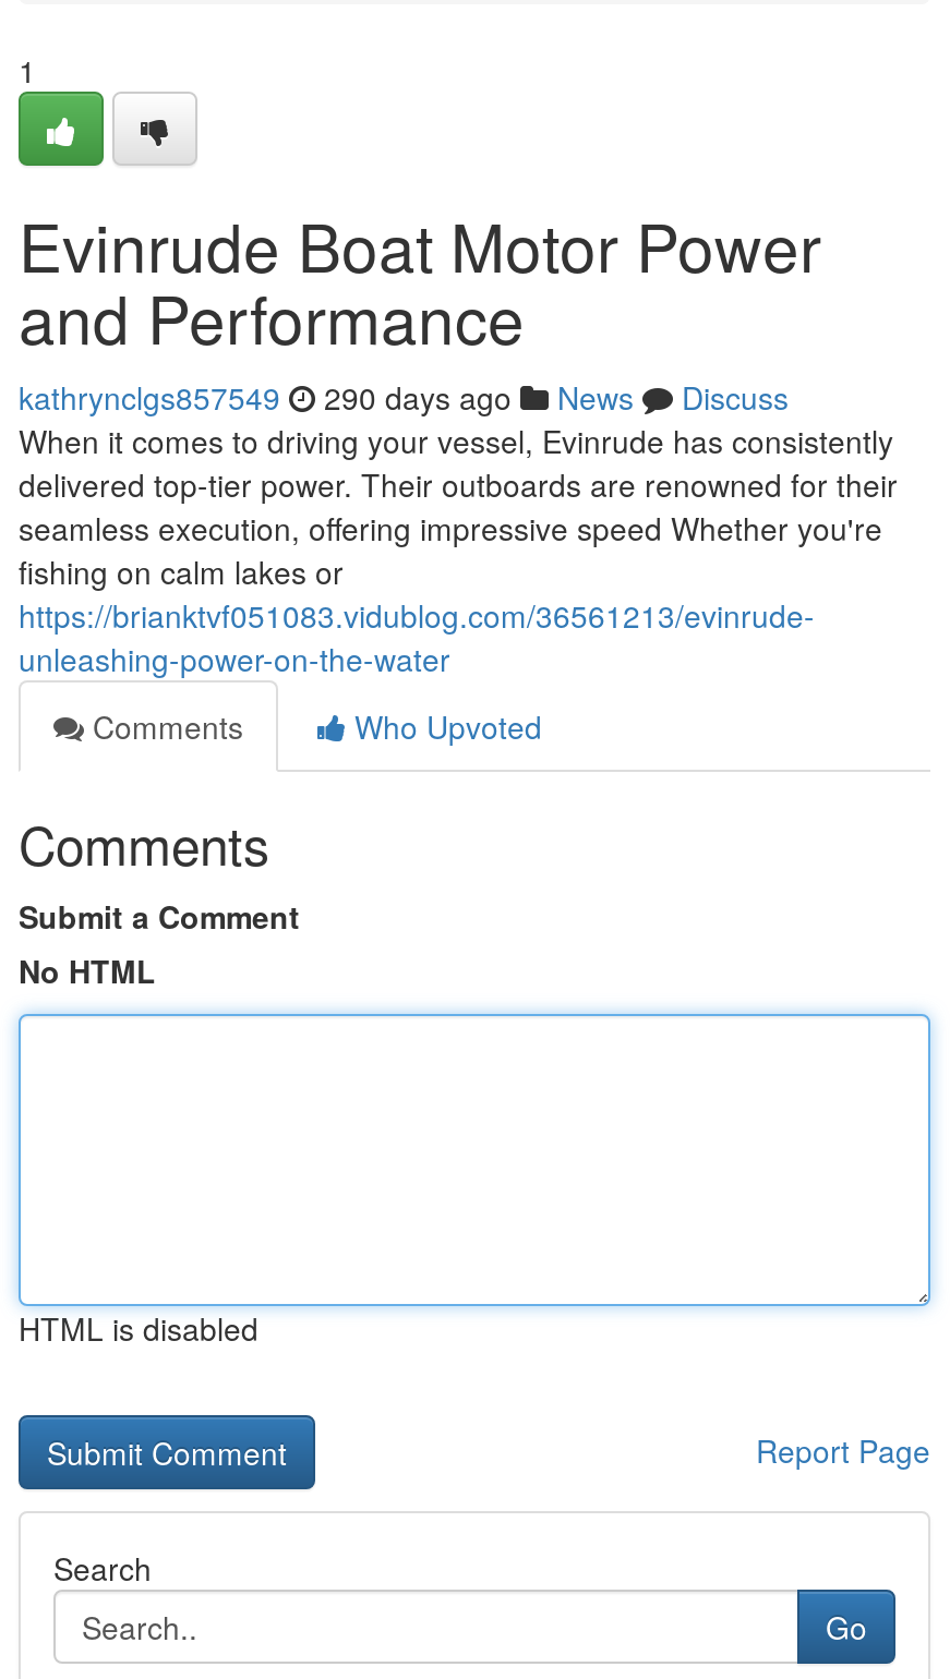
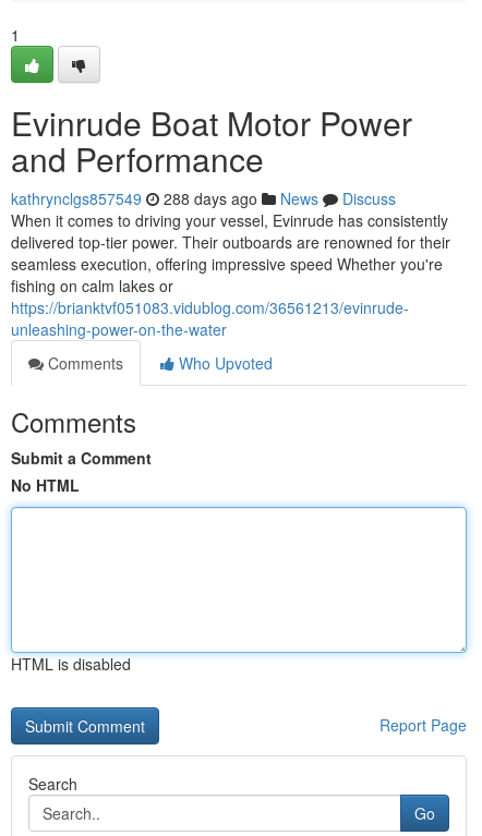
[19,375,789,419] kathrynclgs857549 290 days ago News Discuss -> [11,187,396,209] kathrynclgs857549 288 days ago News Discuss

